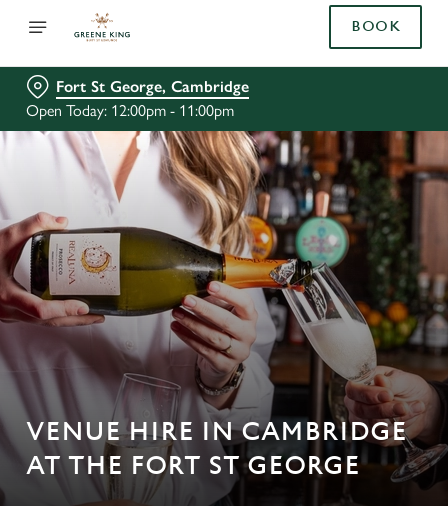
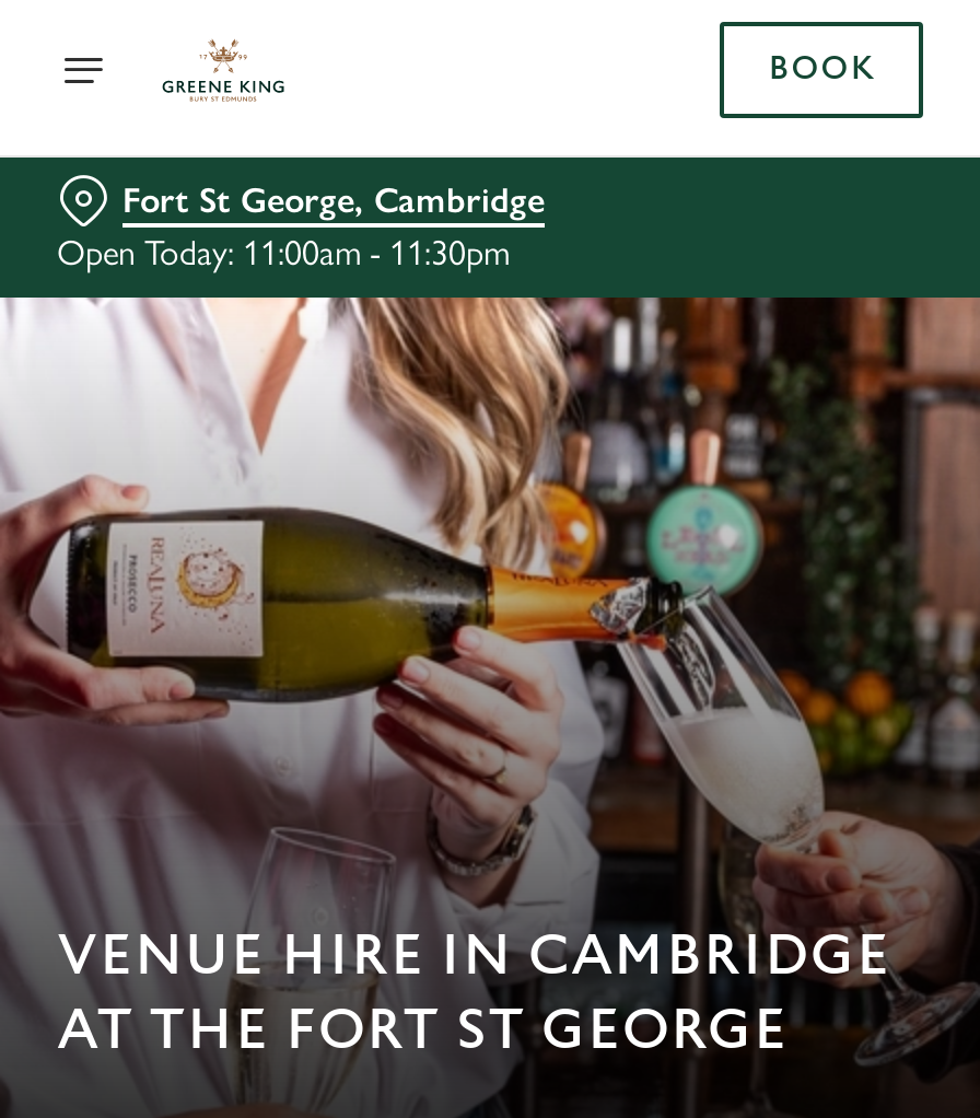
[26,101,234,120] Open Today: 12:00pm - 11:00pm -> [57,232,510,273] Open Today: 11:00am - 11:30pm

